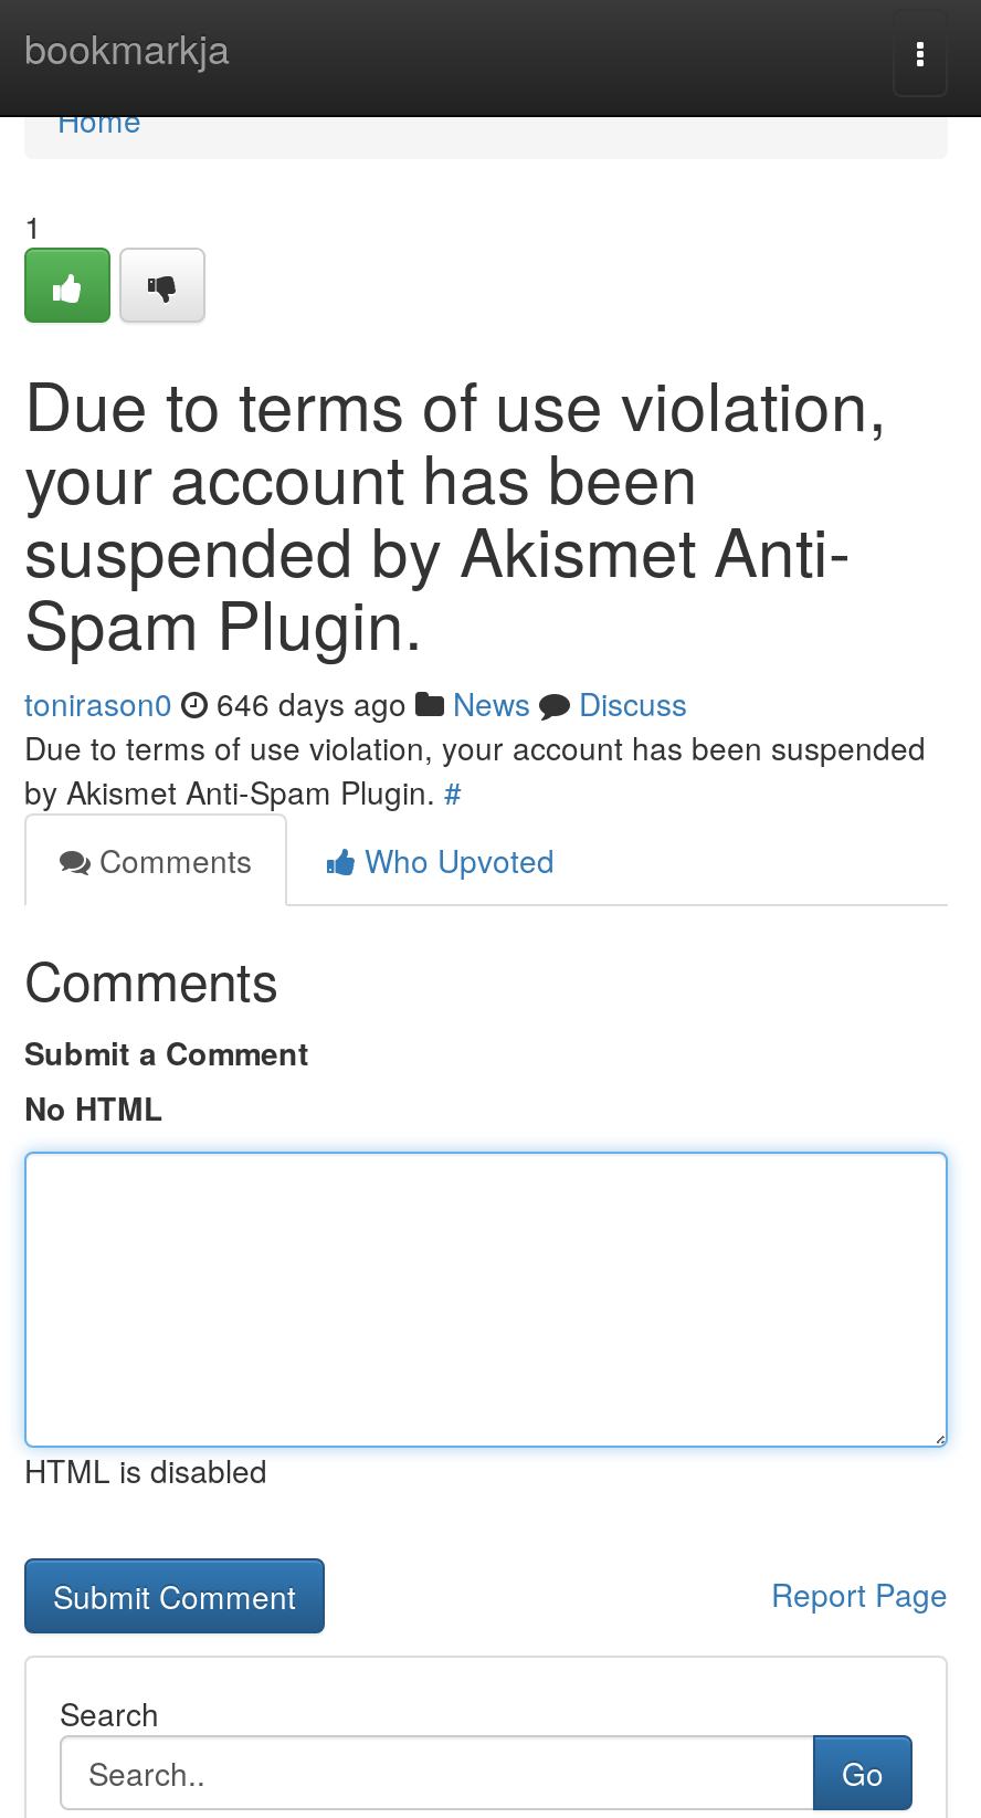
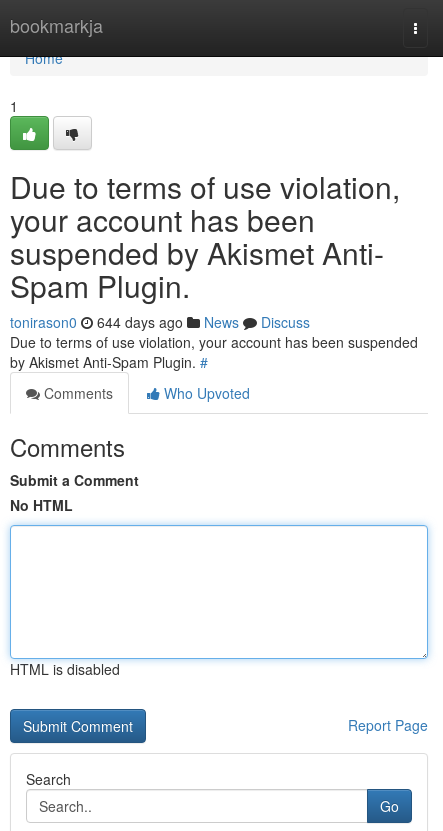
[24,681,687,725] tonirason0 646 days ago News Discuss -> [10,312,310,332] tonirason0 644 days ago News Discuss

